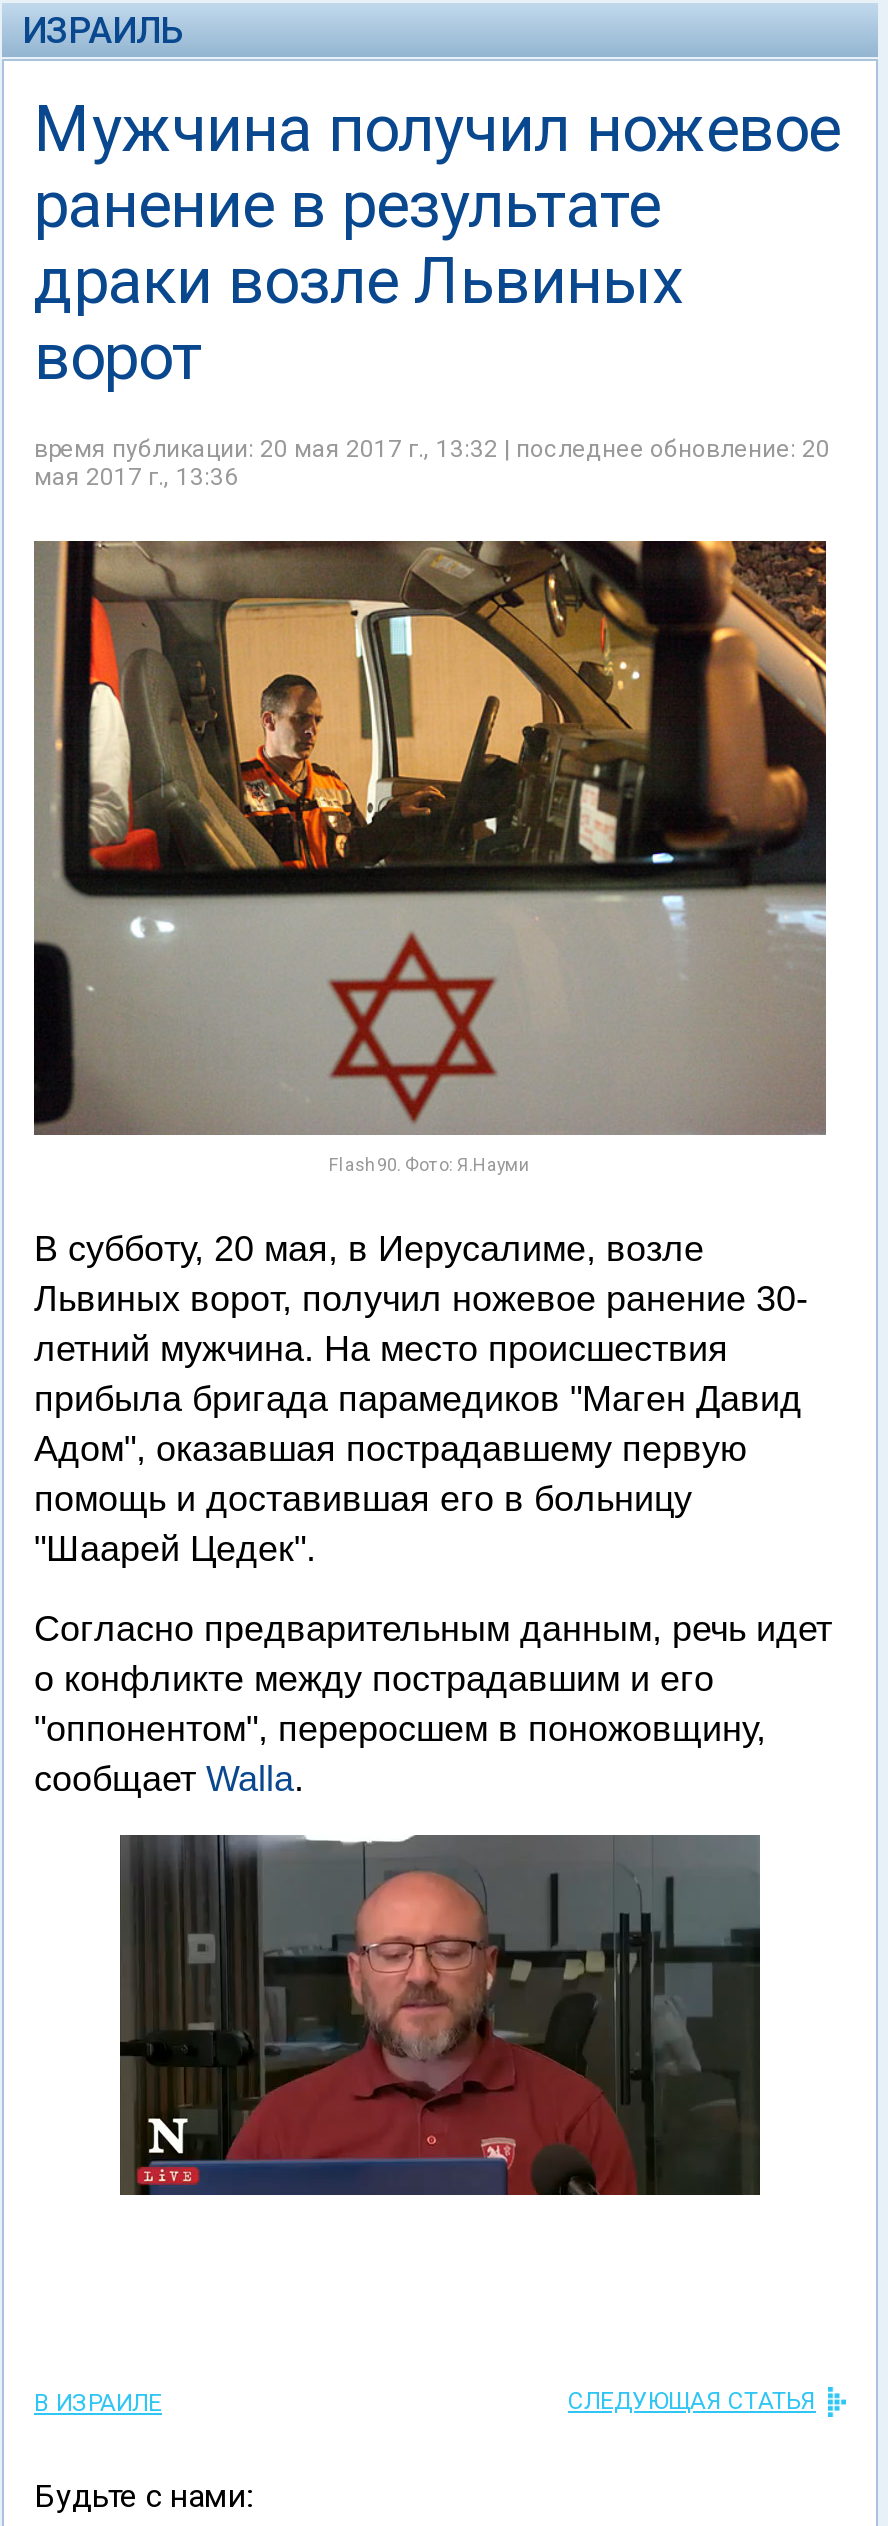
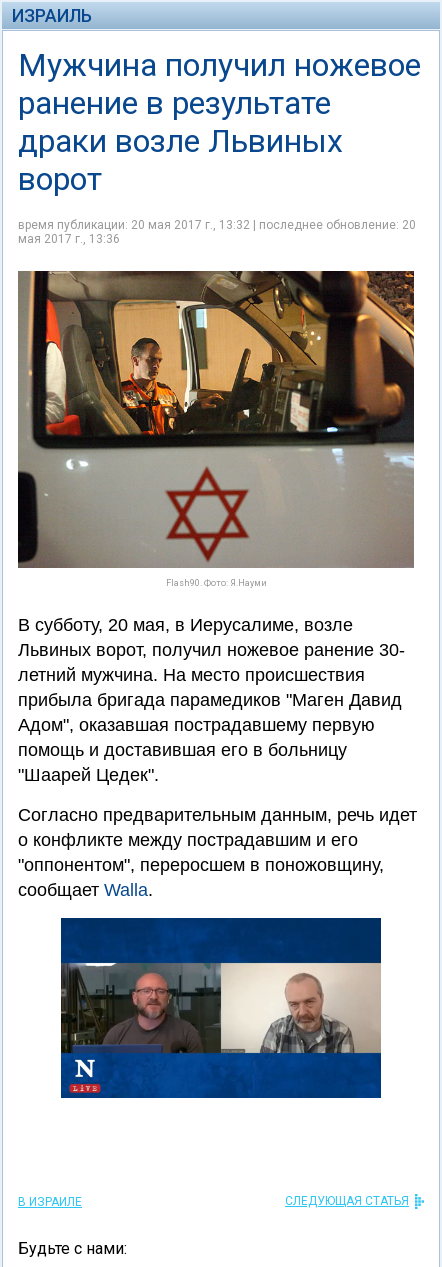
[120,1833,762,2197] [image] -> [61,917,382,1099] [image]

